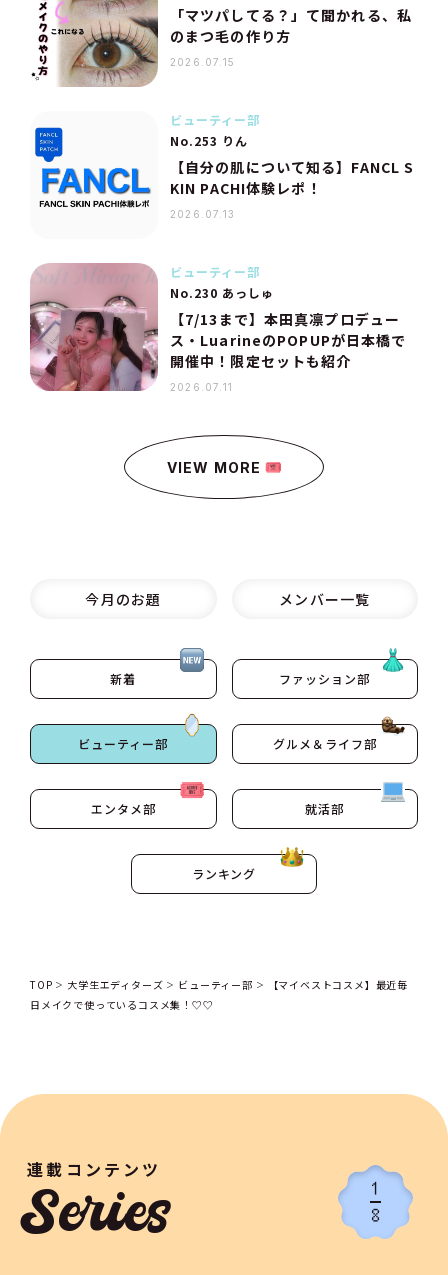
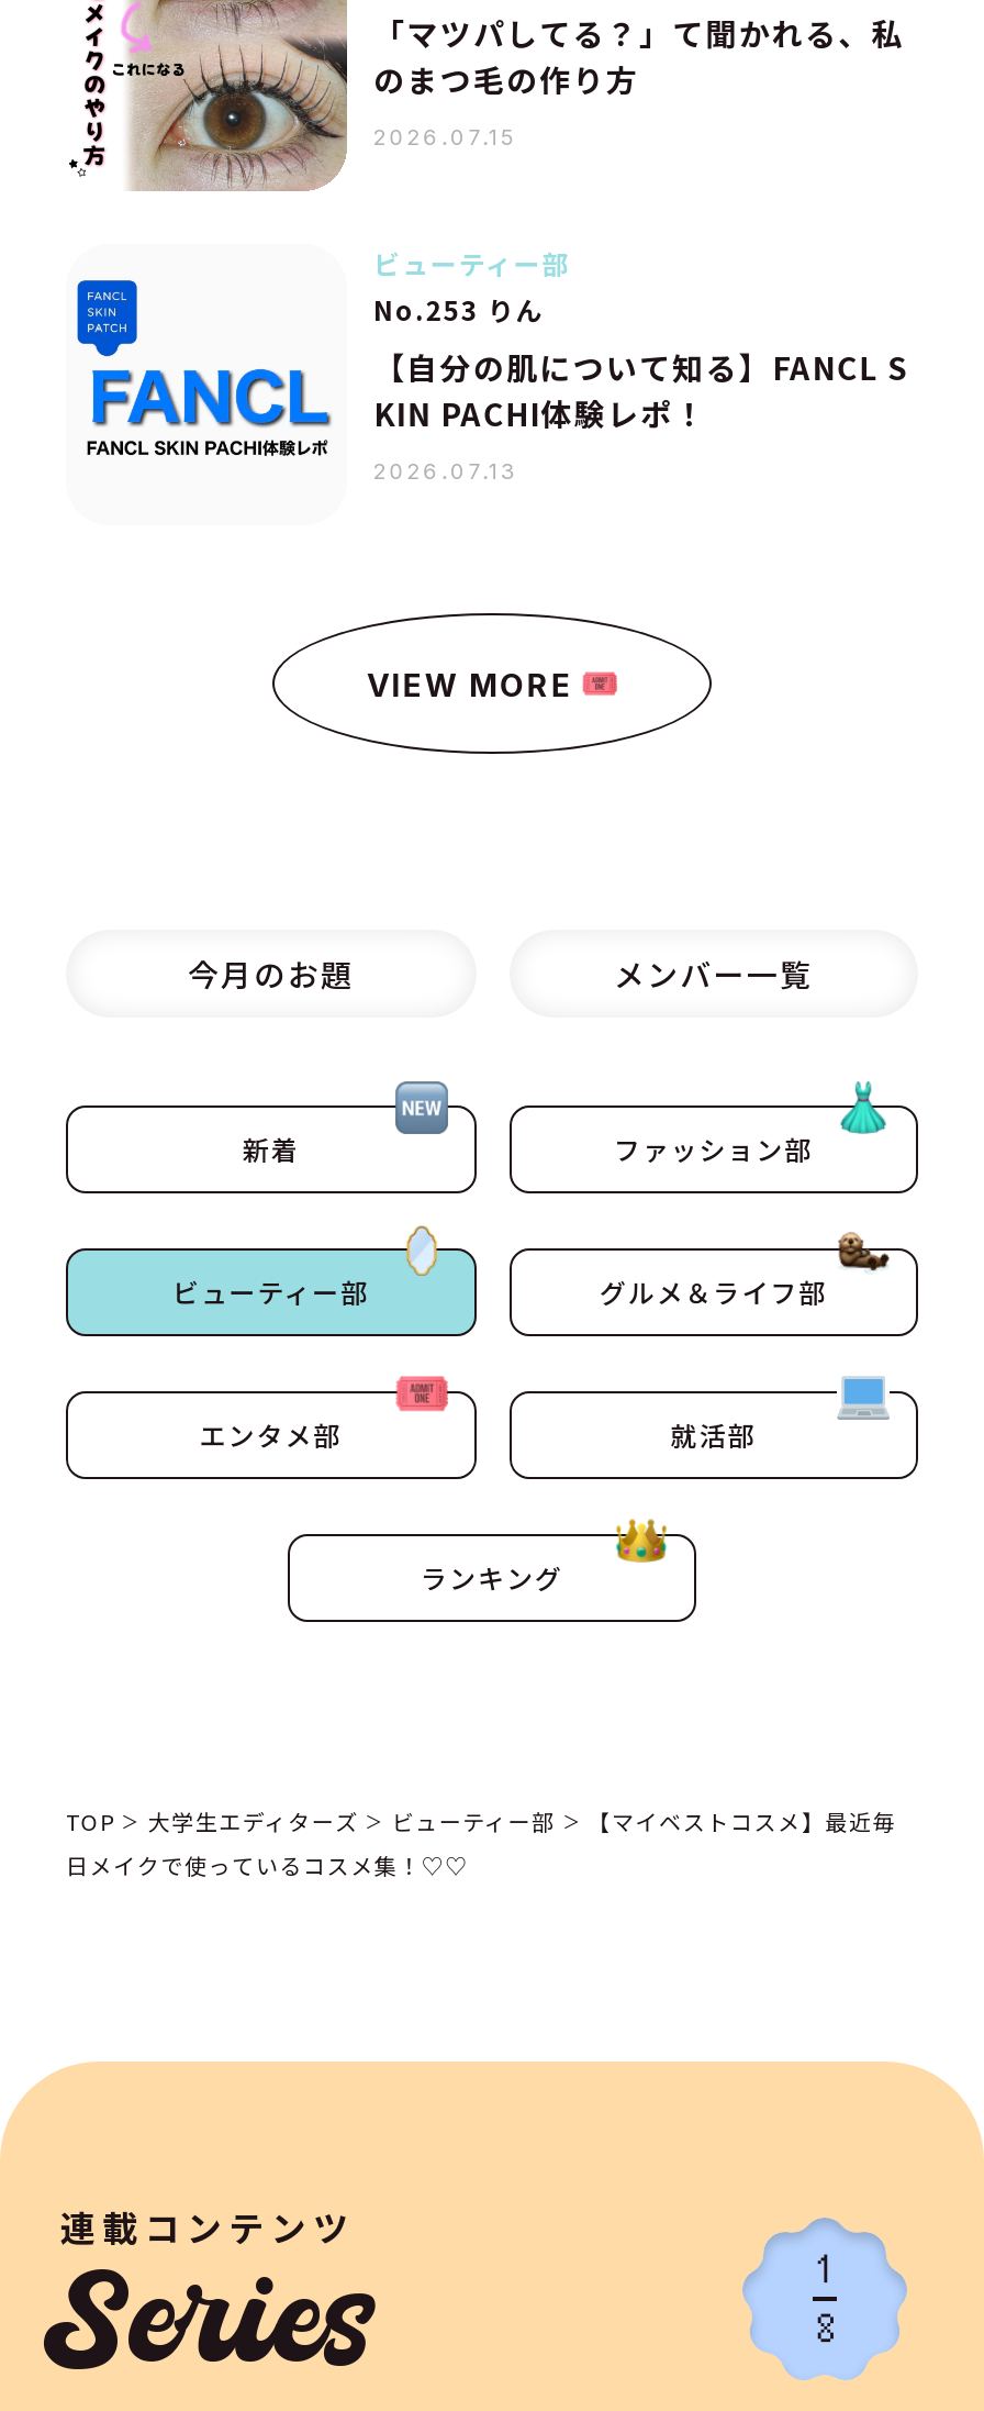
[29,262,406,393] [image] | ビューティー部 | No.230 あっしゅ | 【7/13まで】本田真凛プロデュー | ス・LuarineのPOPUPが日本橋で | 開催中！限定セットも紹介 | 2026.07.11 -> none

